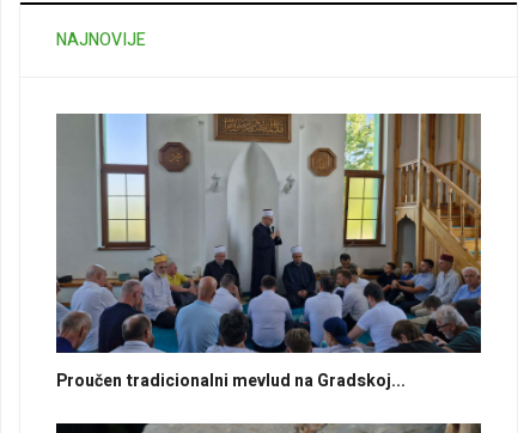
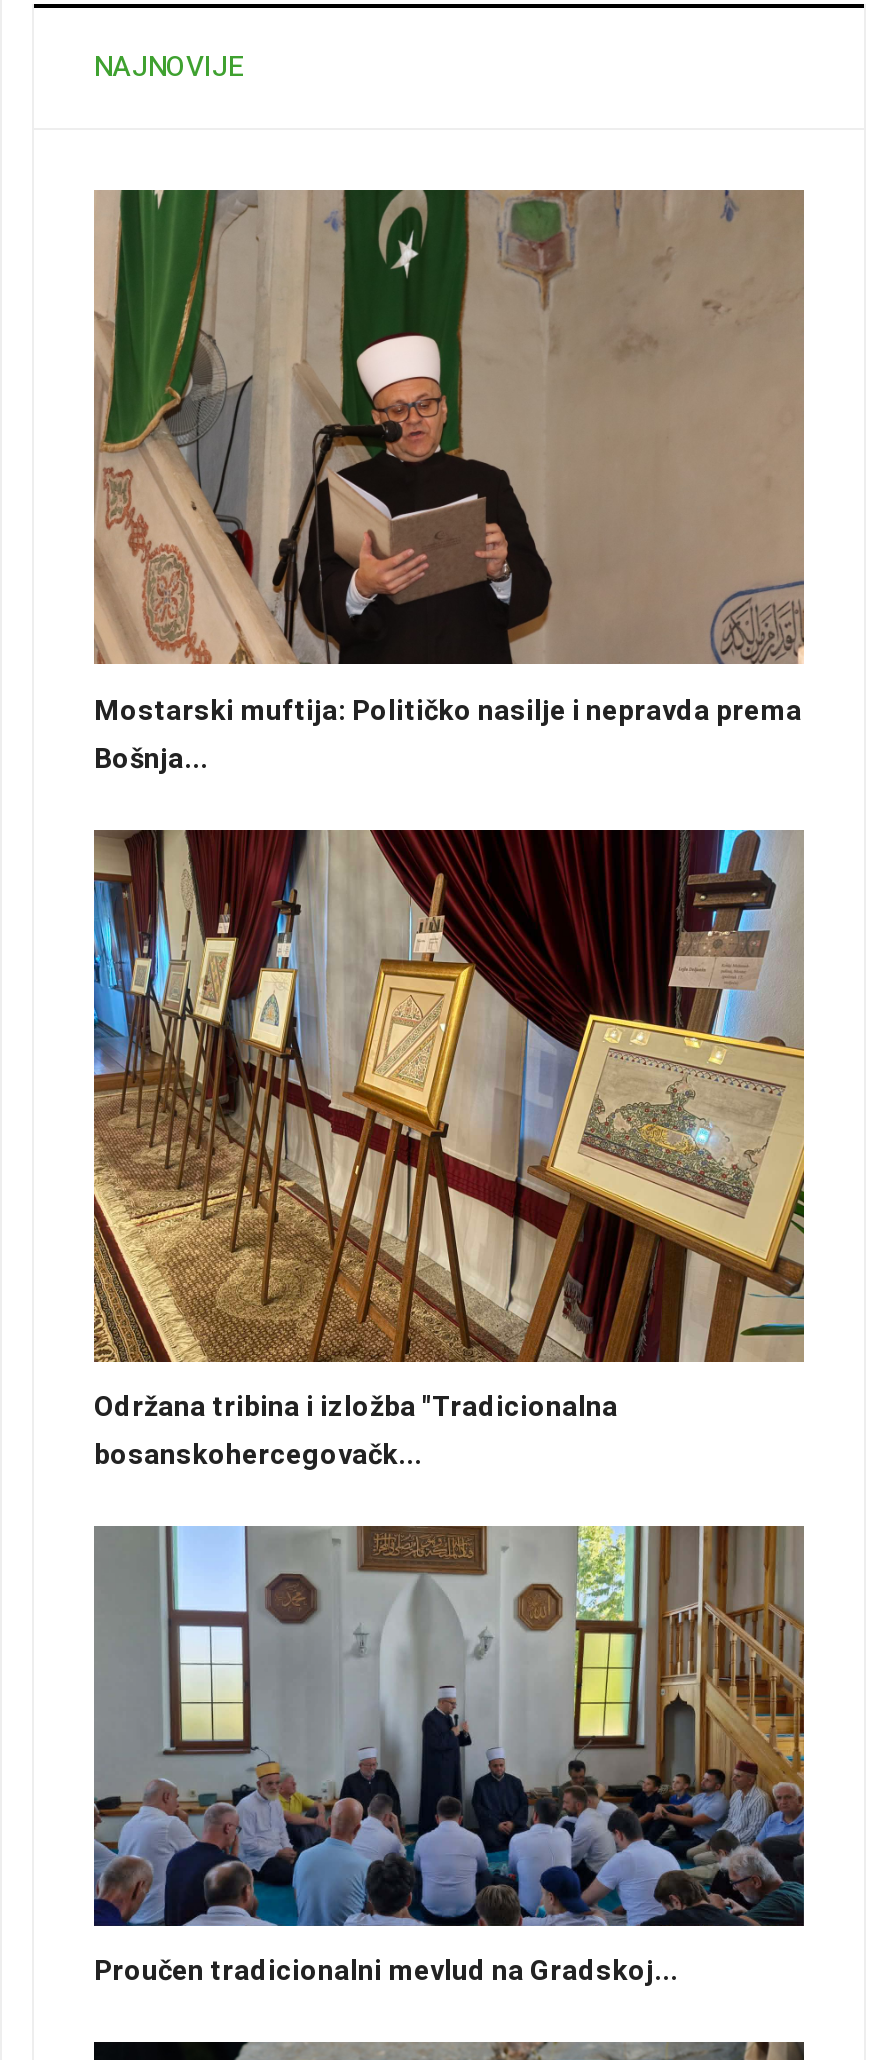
none -> [92,188,806,779] [image] | Mostarski muftija: Političko nasilje i nepravda prema | Bošnja...
none -> [92,828,806,1477] [image] | Održana tribina i izložba "Tradicionalna | bosanskohercegovačk...

